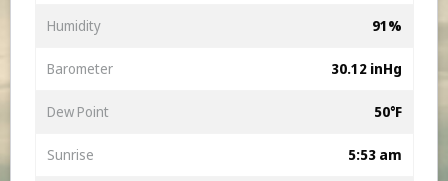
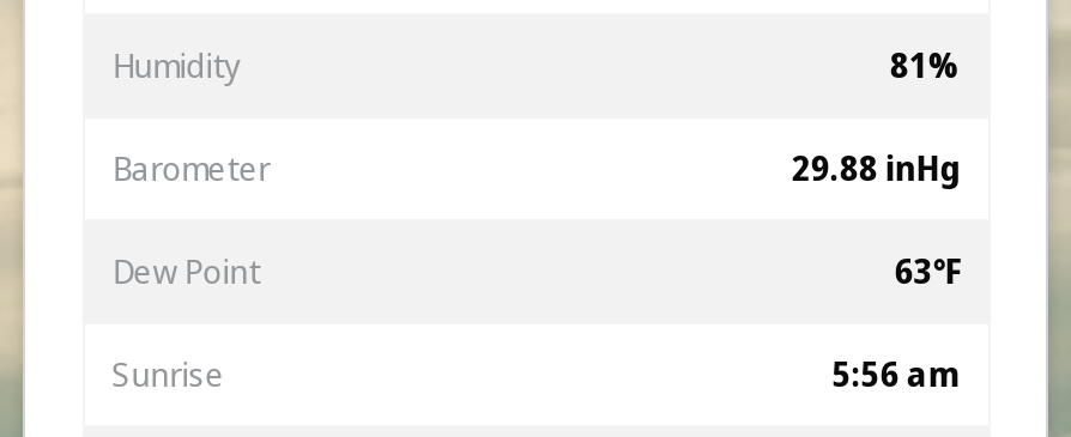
[372,16,402,35] 91% -> [890,41,962,87] 81%
[331,59,402,78] 30.12 inHg -> [791,144,962,190] 29.88 inHg
[374,102,402,121] 50°F -> [894,247,962,293] 63°F
[348,145,402,164] 5:53 am -> [832,350,962,396] 5:56 am

